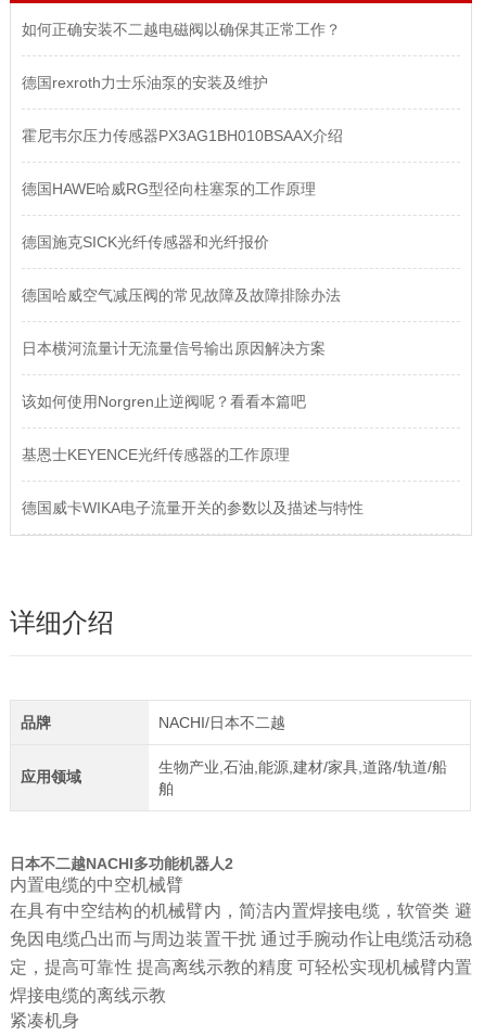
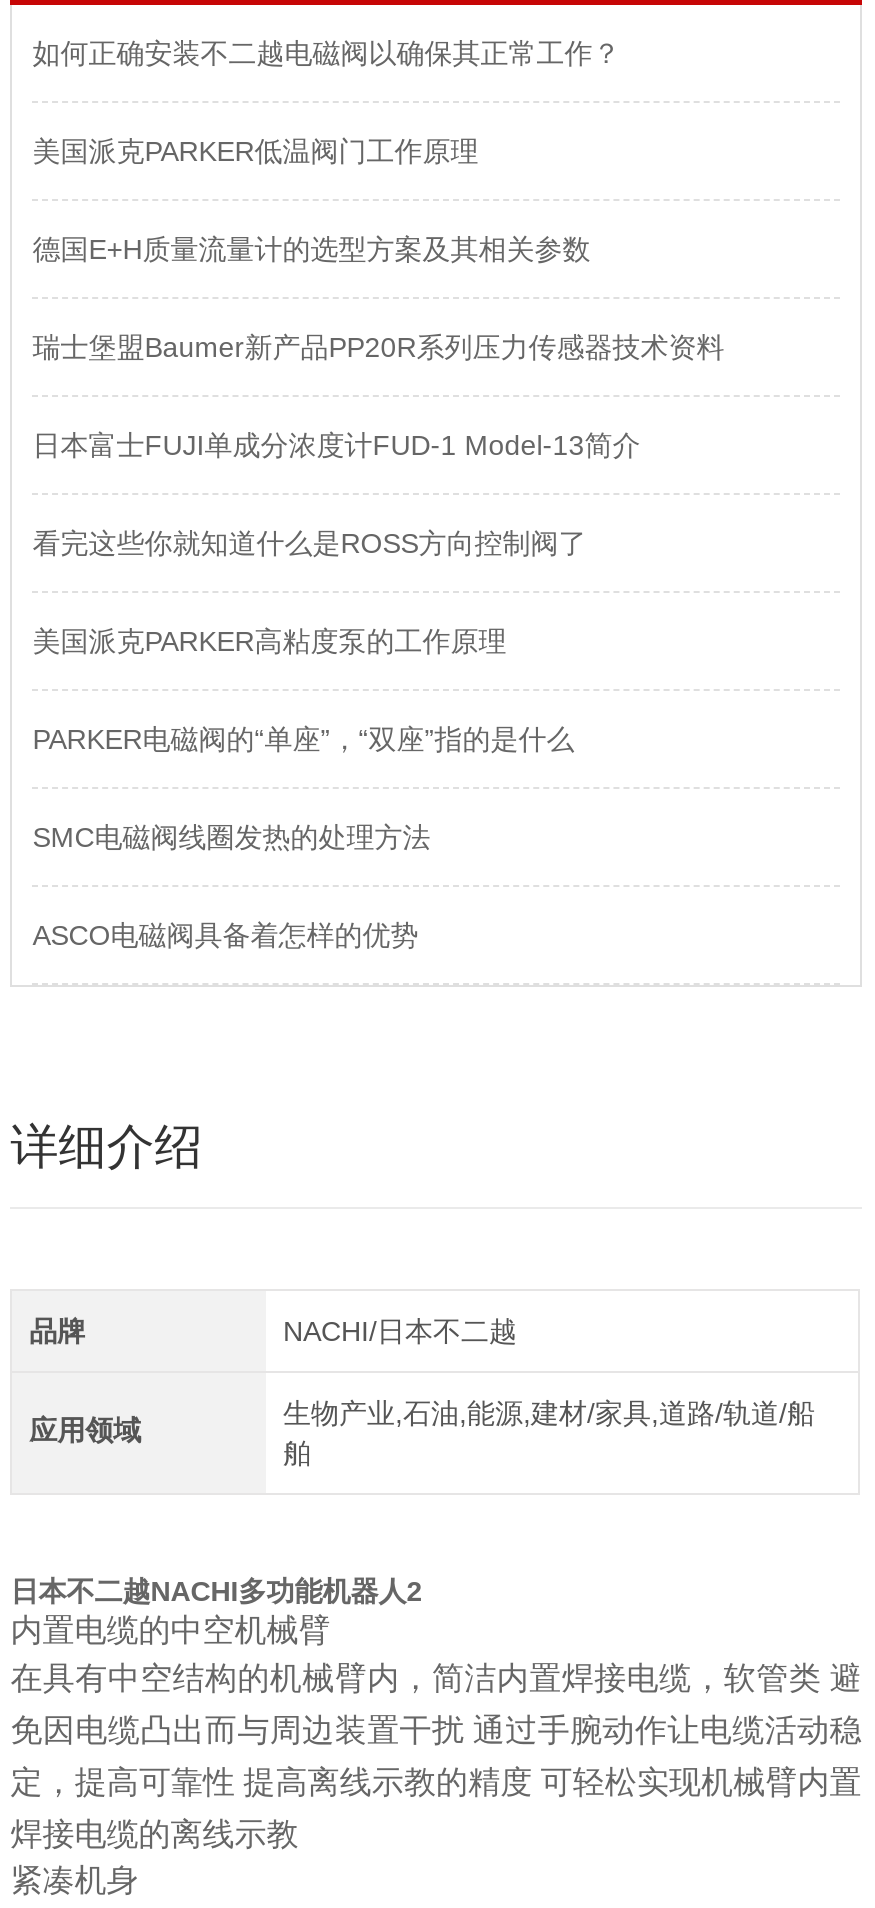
[22,74,268,91] 德国rexroth力士乐油泵的安装及维护 -> [32,136,478,168] 美国派克PARKER低温阀门工作原理
[22,127,343,145] 霍尼韦尔压力传感器PX3AG1BH010BSAAX介绍 -> [32,234,590,266] 德国E+H质量流量计的选型方案及其相关参数
[22,180,316,198] 德国HAWE哈威RG型径向柱塞泵的工作原理 -> [32,332,724,364] 瑞士堡盟Baumer新产品PP20R系列压力传感器技术资料
[22,234,269,251] 德国施克SICK光纤传感器和光纤报价 -> [32,430,640,462] 日本富士FUJI单成分浓度计FUD-1 Model-13简介
[22,287,341,304] 德国哈威空气减压阀的常见故障及故障排除办法 -> [32,528,586,560] 看完这些你就知道什么是ROSS方向控制阀了
[22,340,326,357] 日本横河流量计无流量信号输出原因解决方案 -> [32,626,506,658] 美国派克PARKER高粘度泵的工作原理
[22,393,306,410] 该如何使用Norgren止逆阀呢？看看本篇吧 -> [32,724,574,756] PARKER电磁阀的“单座”，“双座”指的是什么
[22,446,290,464] 基恩士KEYENCE光纤传感器的工作原理 -> [32,822,430,854] SMC电磁阀线圈发热的处理方法
[22,499,364,517] 德国威卡WIKA电子流量开关的参数以及描述与特性 -> [32,920,418,952] ASCO电磁阀具备着怎样的优势

